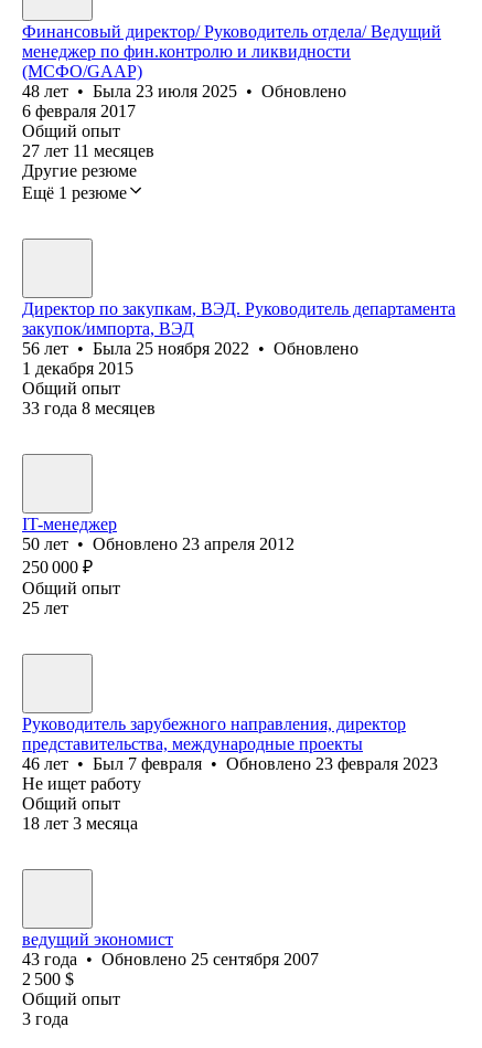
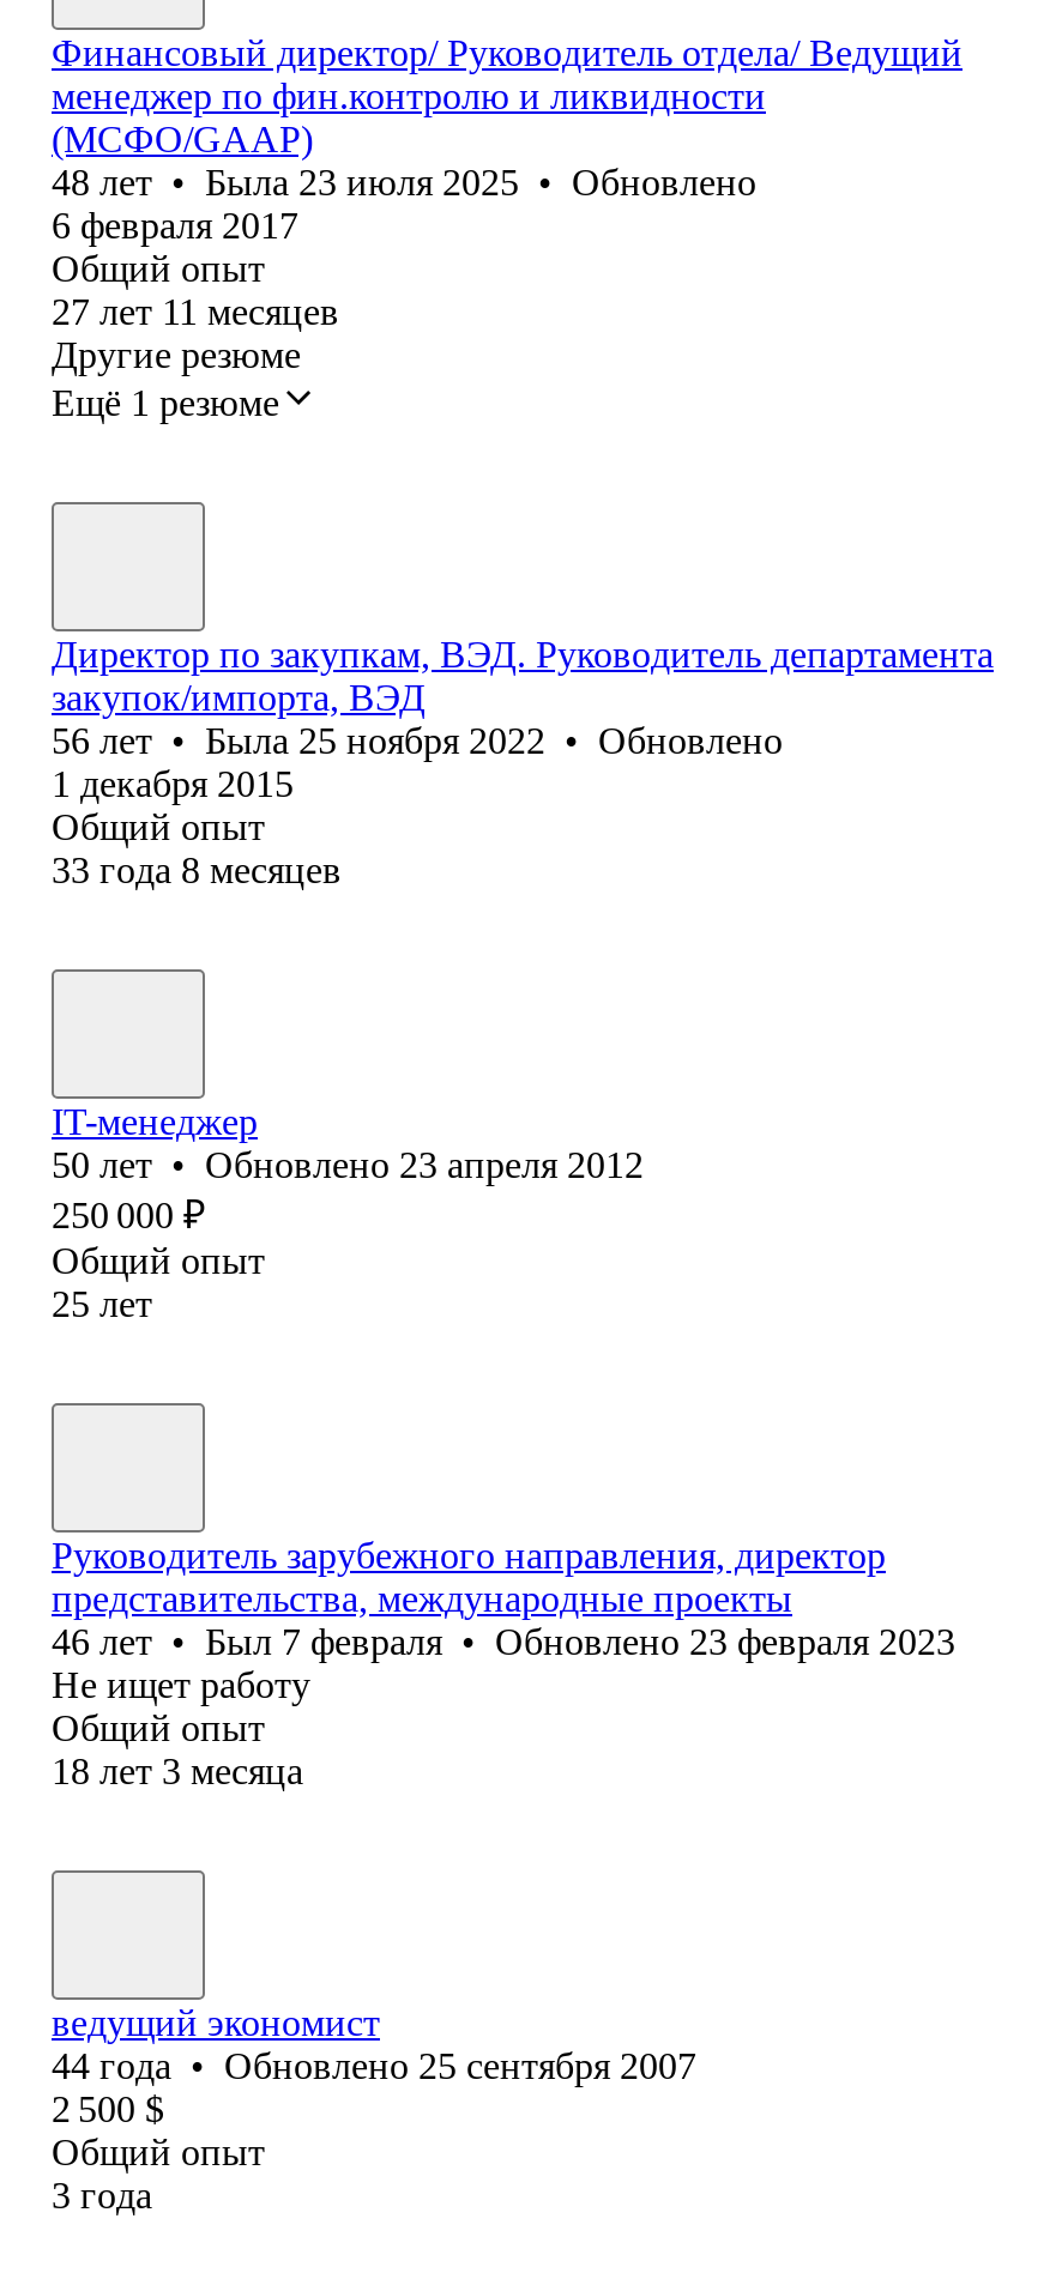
[22,950,319,968] 43 года • Обновлено 25 сентября 2007 -> [52,2045,696,2086] 44 года • Обновлено 25 сентября 2007

